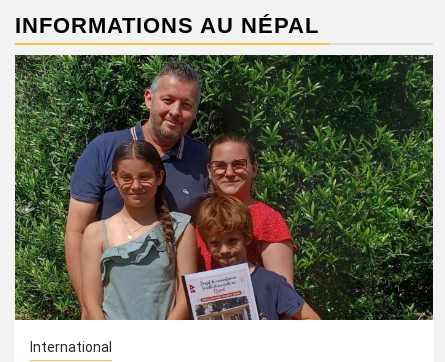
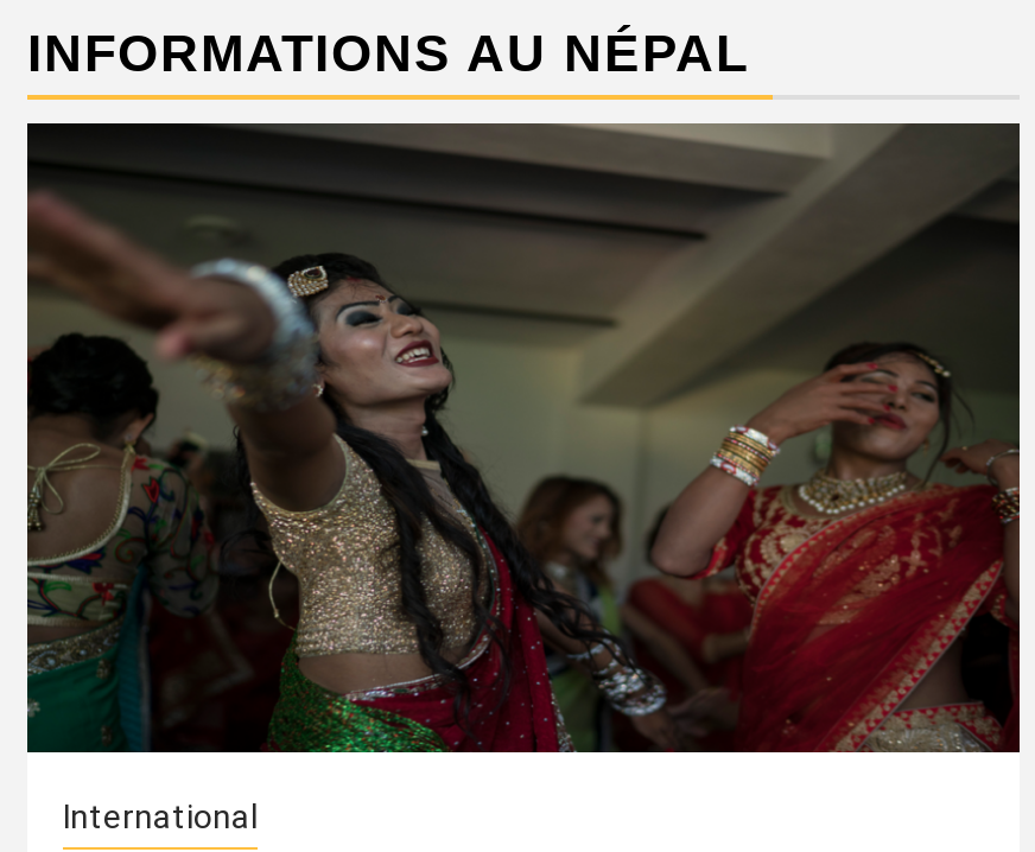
[14,54,434,321] [image] -> [25,121,1022,755] [image]

